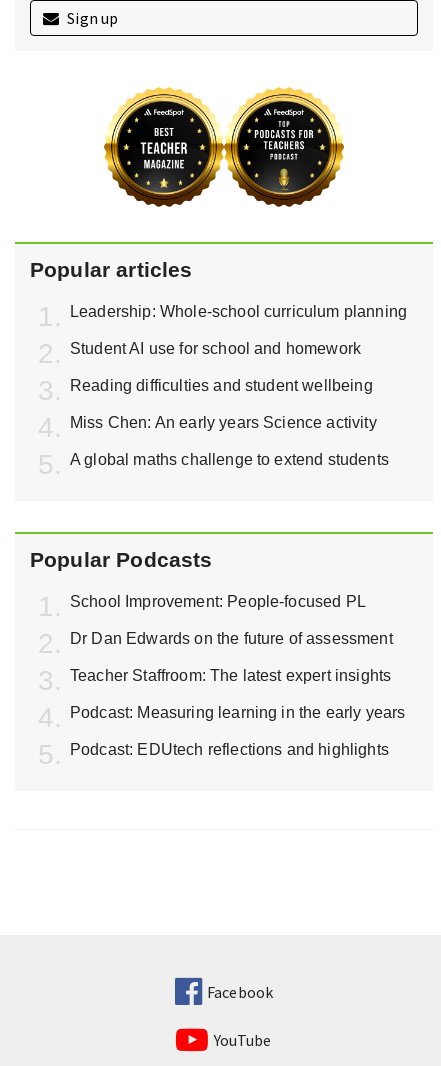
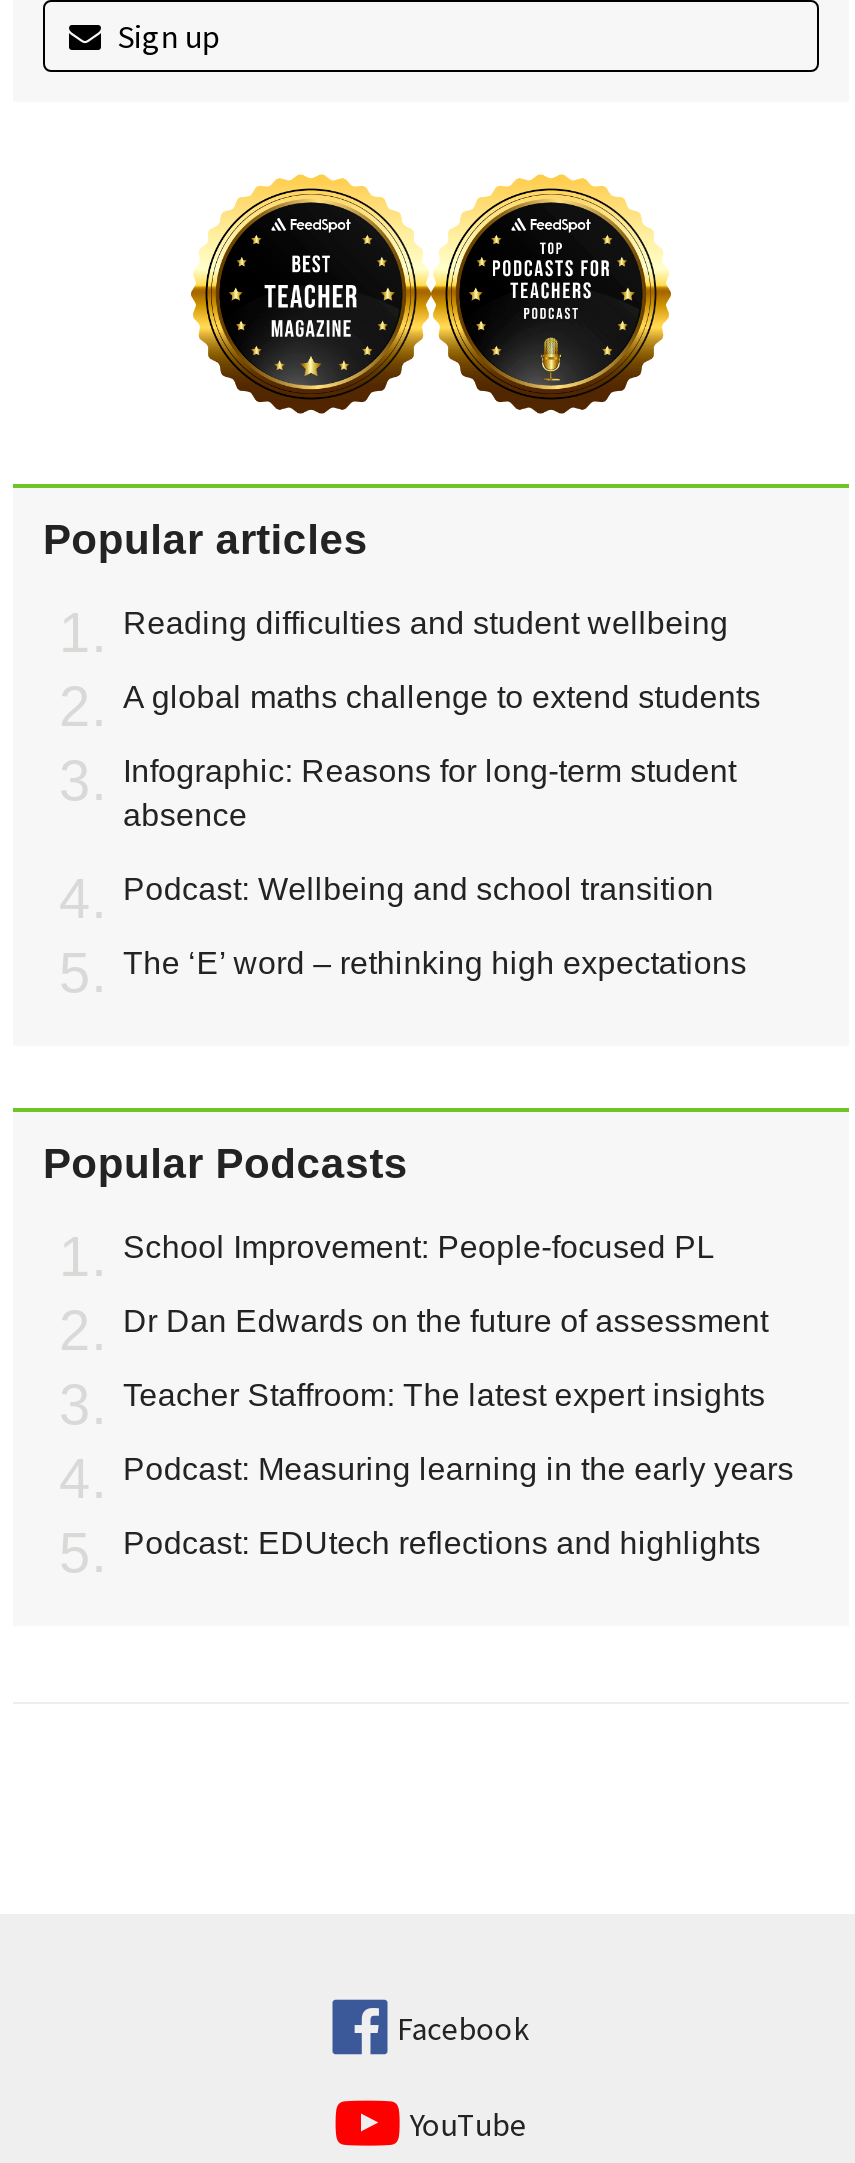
[70,302,407,356] Leadership: Whole-school curriculum planning | Student AI use for school and homework -> none
moved [70,376,373,393] -> [123,605,728,639]: Reading difficulties and student wellbeing
[70,413,377,430] Miss Chen: An early years Science activity -> none
moved [70,450,389,467] -> [123,679,761,713]: A global maths challenge to extend students
none -> [123,753,747,979] Infographic: Reasons for long-term student | absence | Podcast: Wellbeing and school transition | The ‘E’ word – rethinking high expectations

